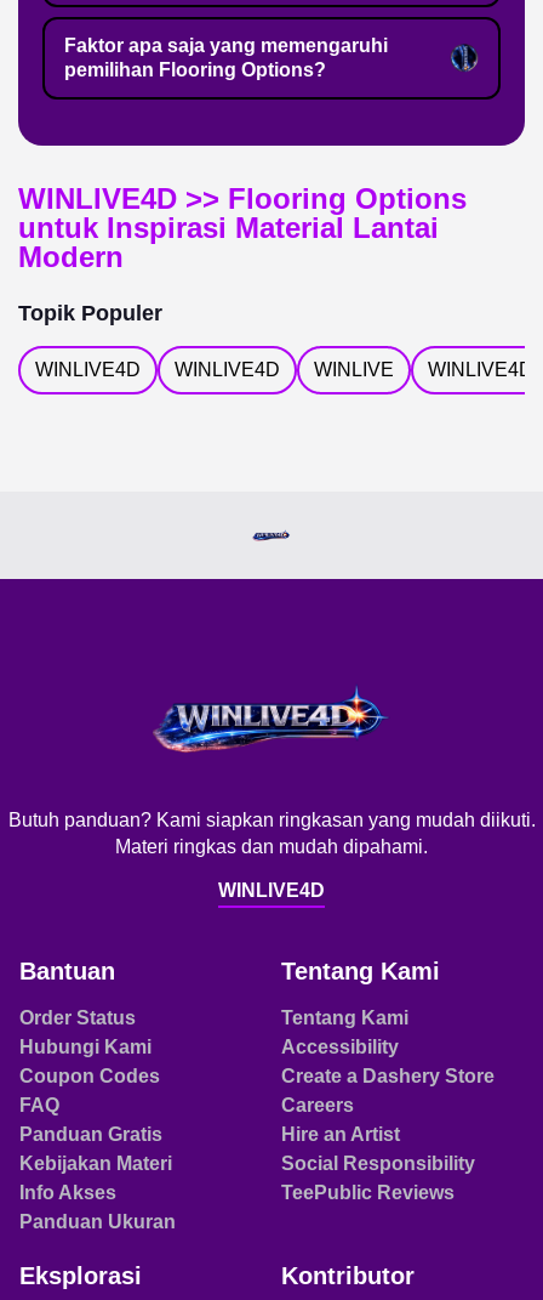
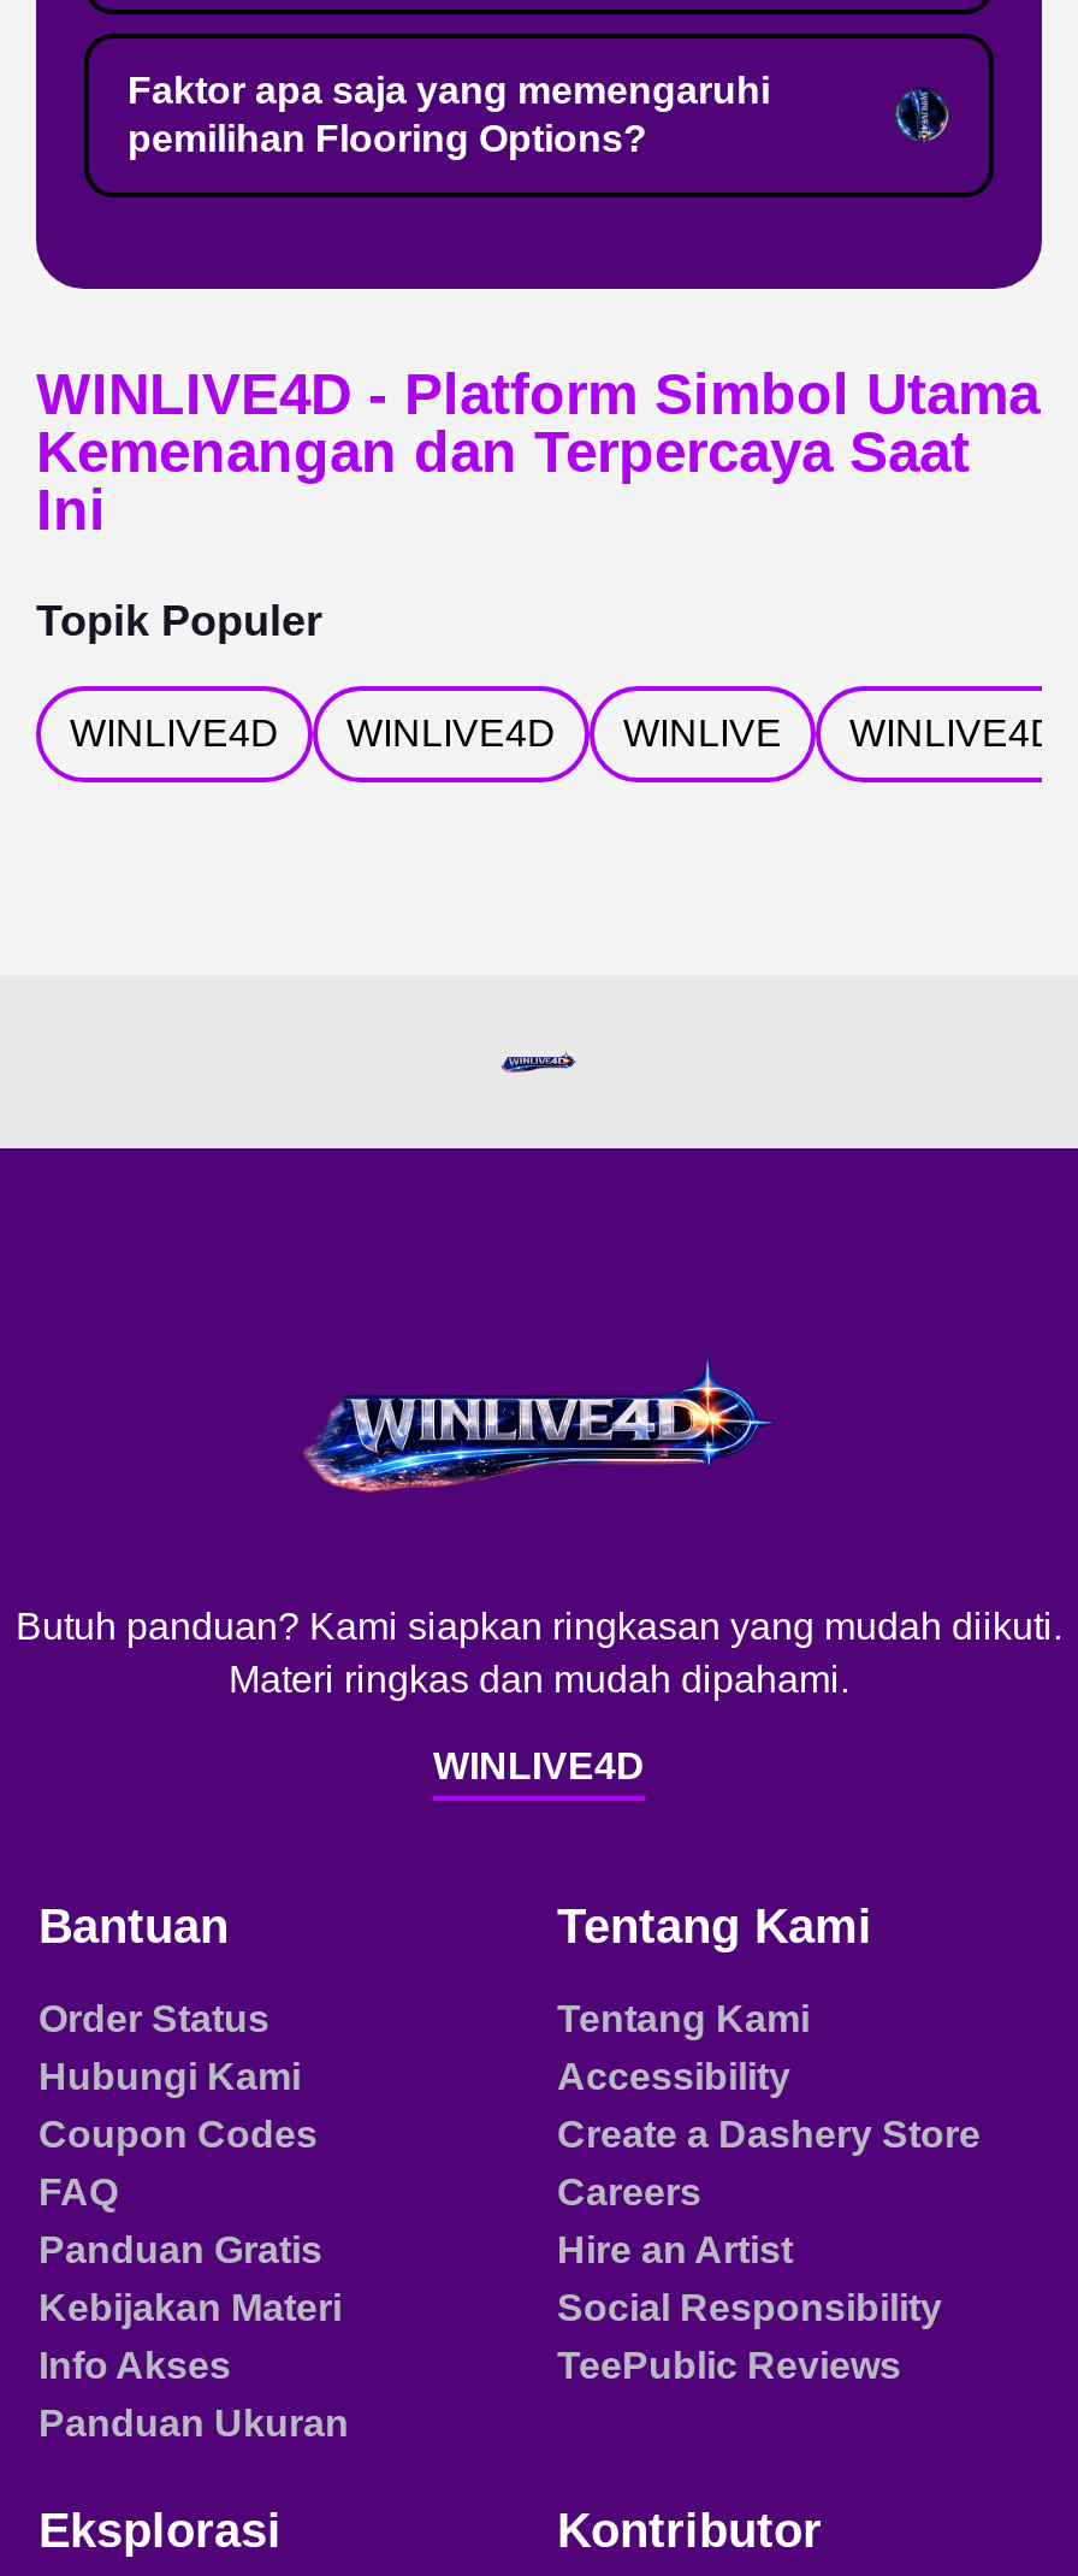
[18,181,467,273] WINLIVE4D >> Flooring Options | untuk Inspirasi Material Lantai | Modern -> [36,360,1039,540] WINLIVE4D - Platform Simbol Utama | Kemenangan dan Terpercaya Saat | Ini

